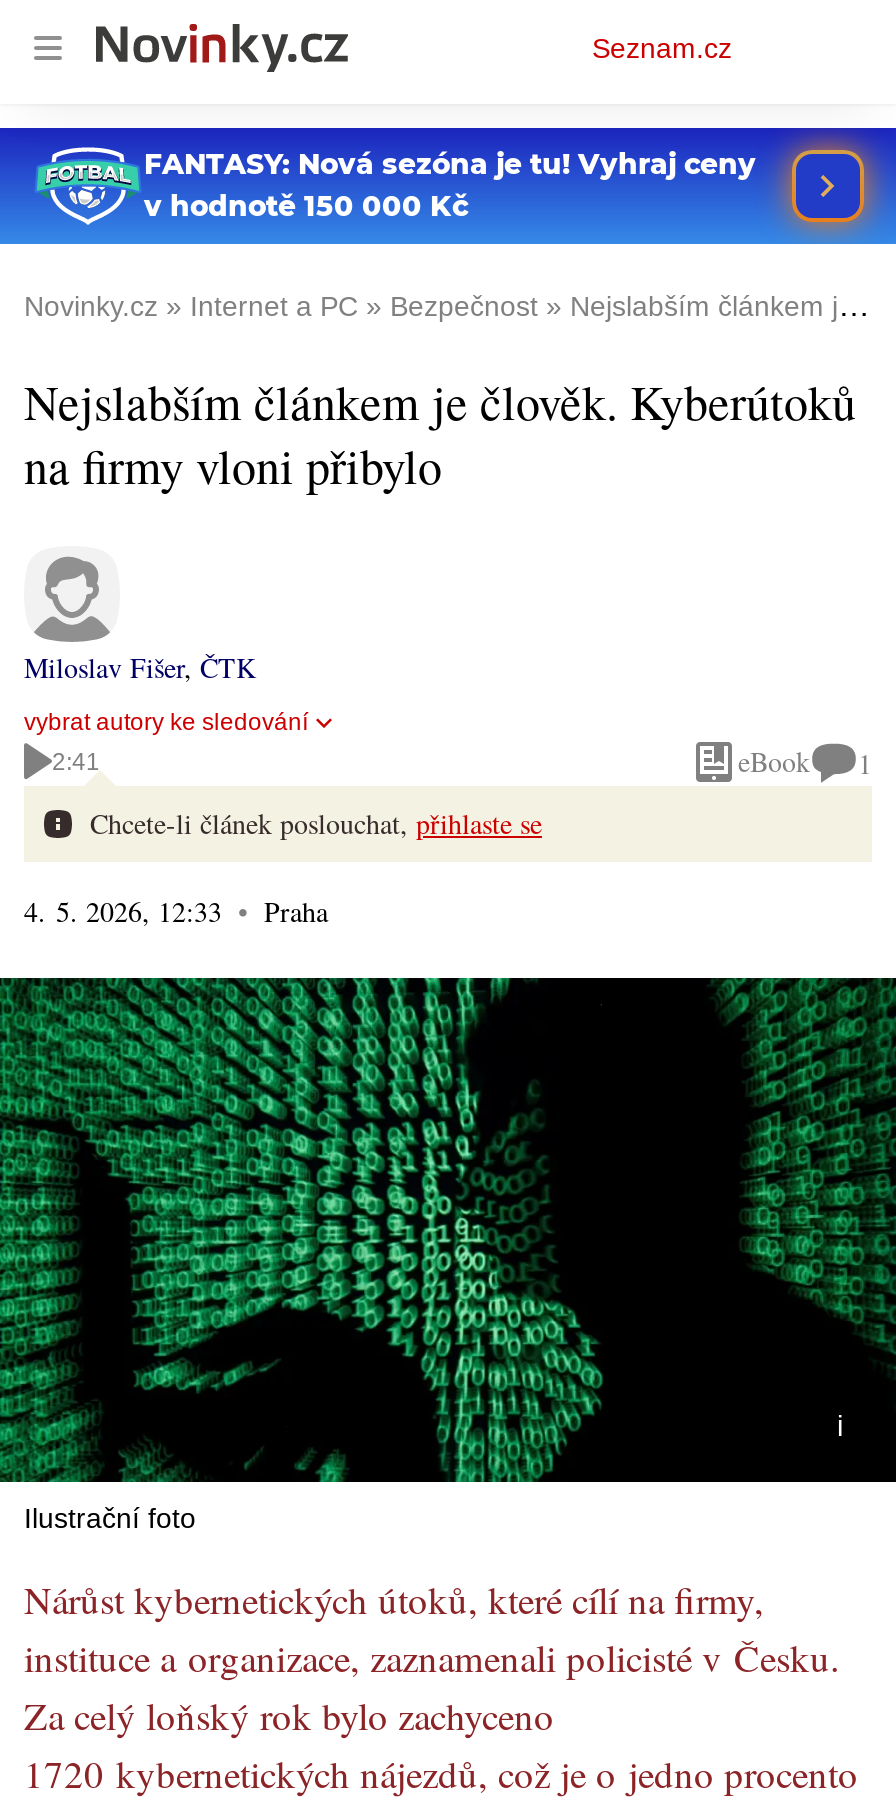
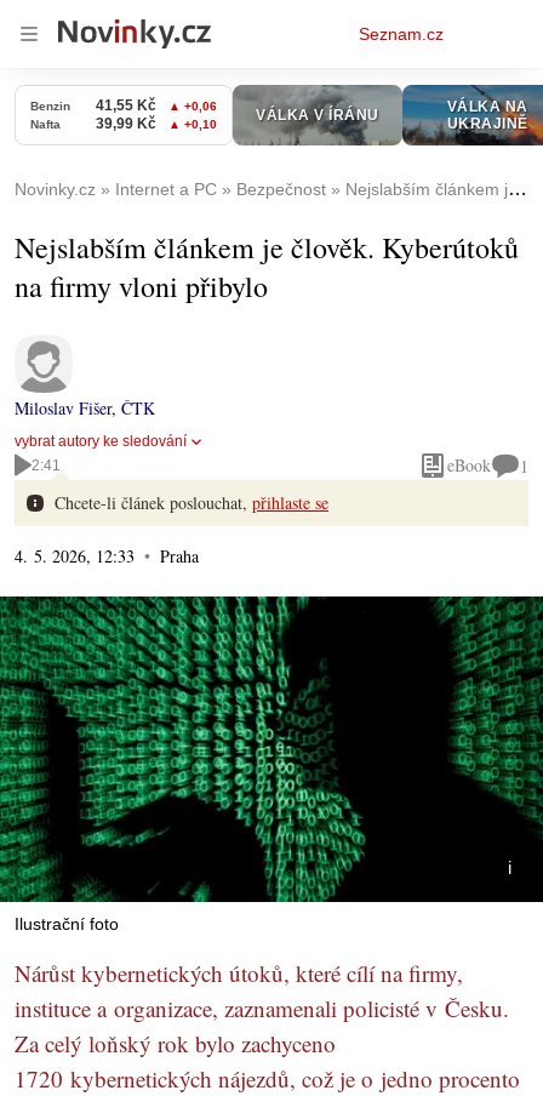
[6,126,890,246] [image] -> [4,82,539,152] [image]

